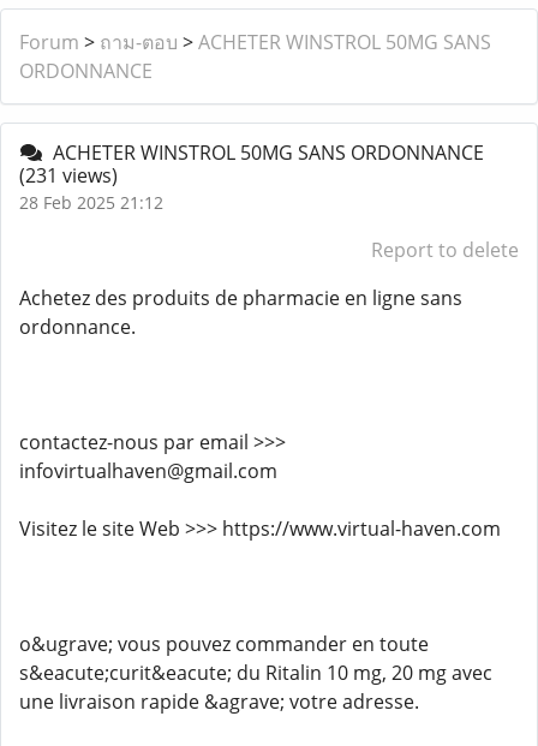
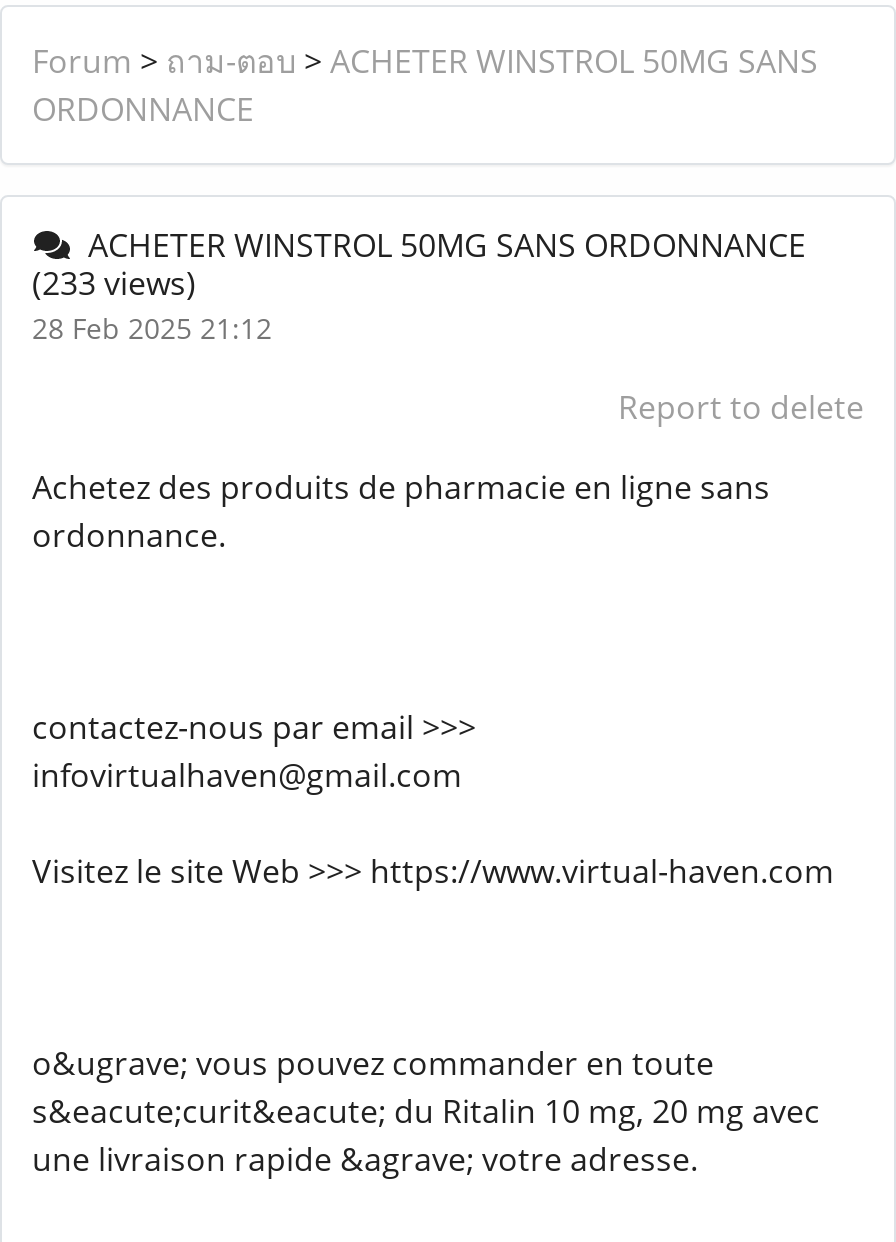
[19,162,118,189] (231 views) -> [32,261,196,305] (233 views)

